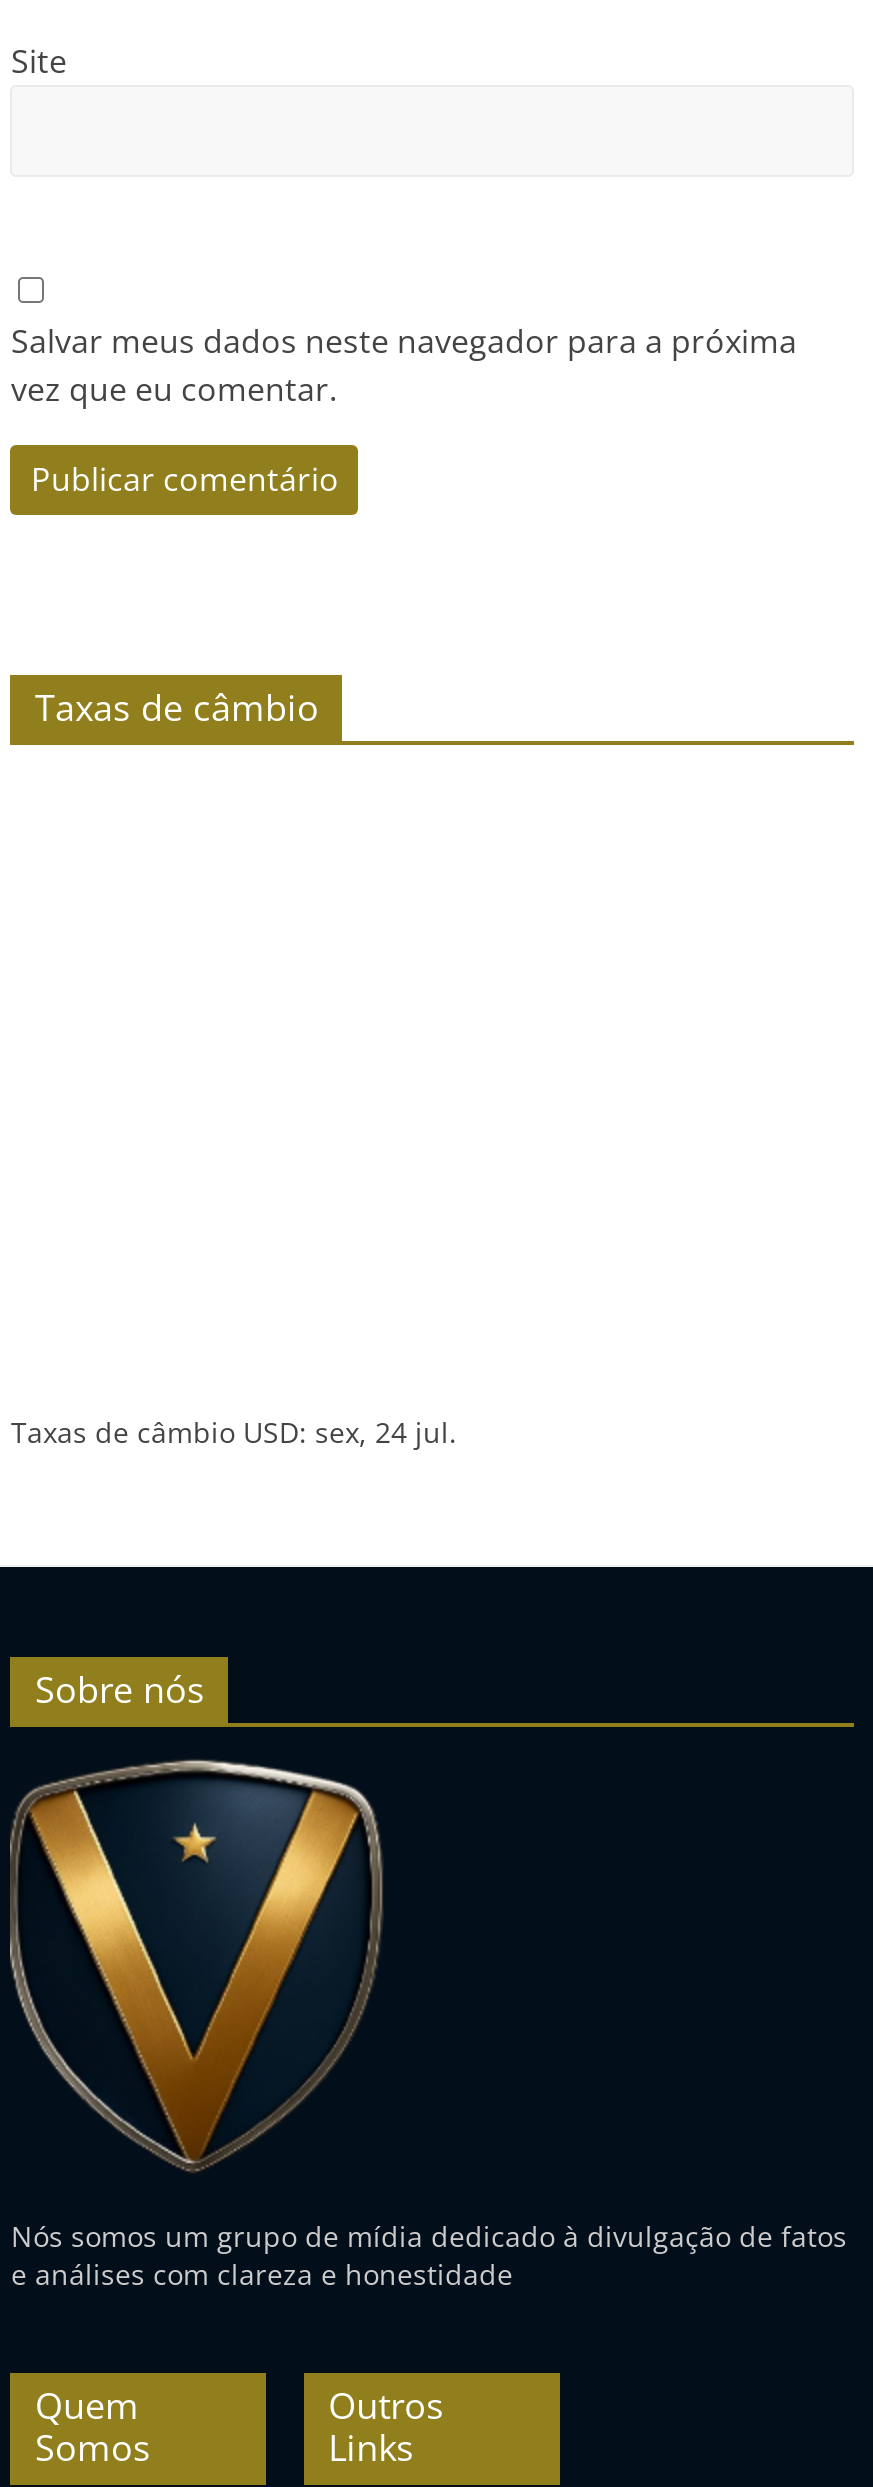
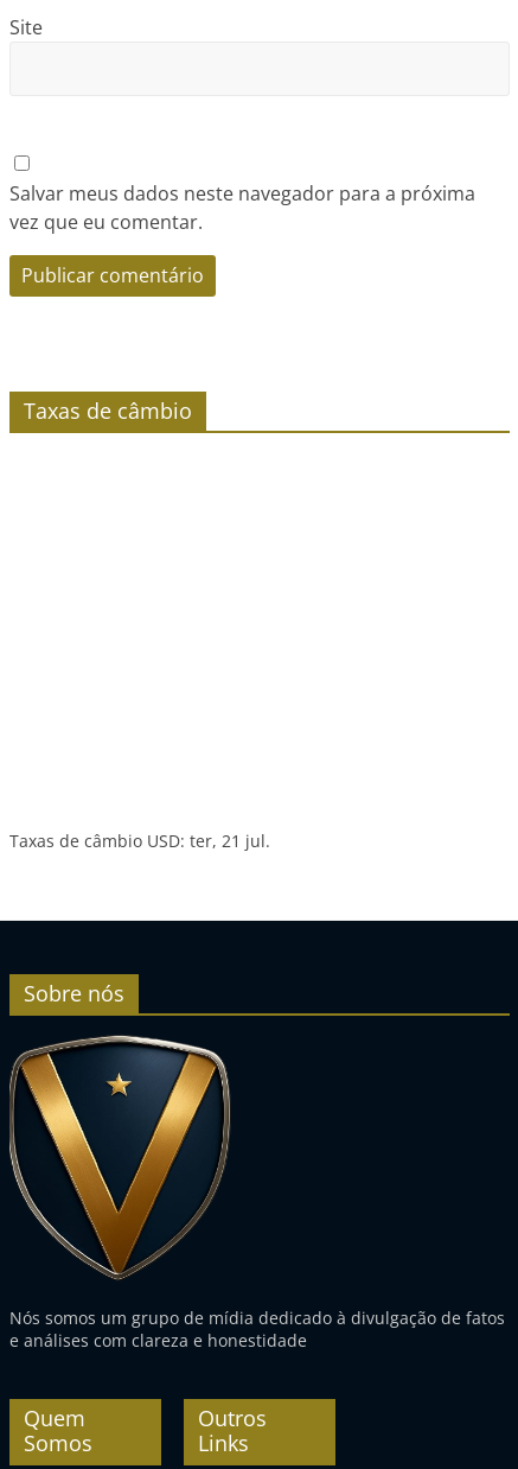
[11,1413,457,1451] Taxas de câmbio USD: sex, 24 jul. -> [10,829,271,852] Taxas de câmbio USD: ter, 21 jul.

